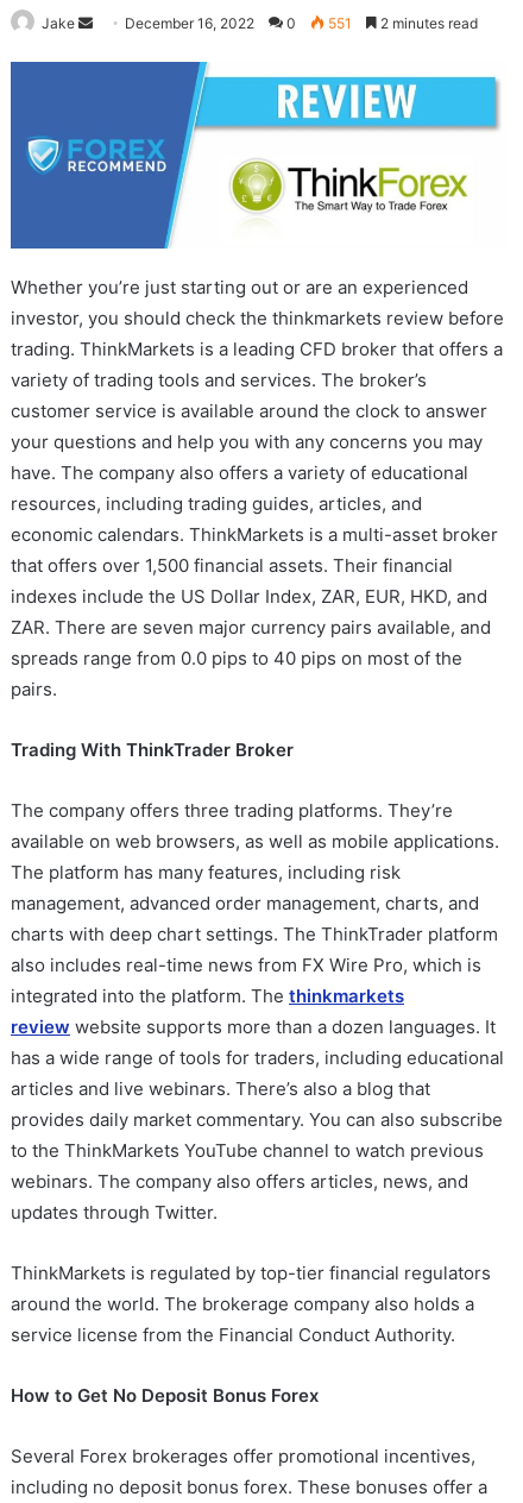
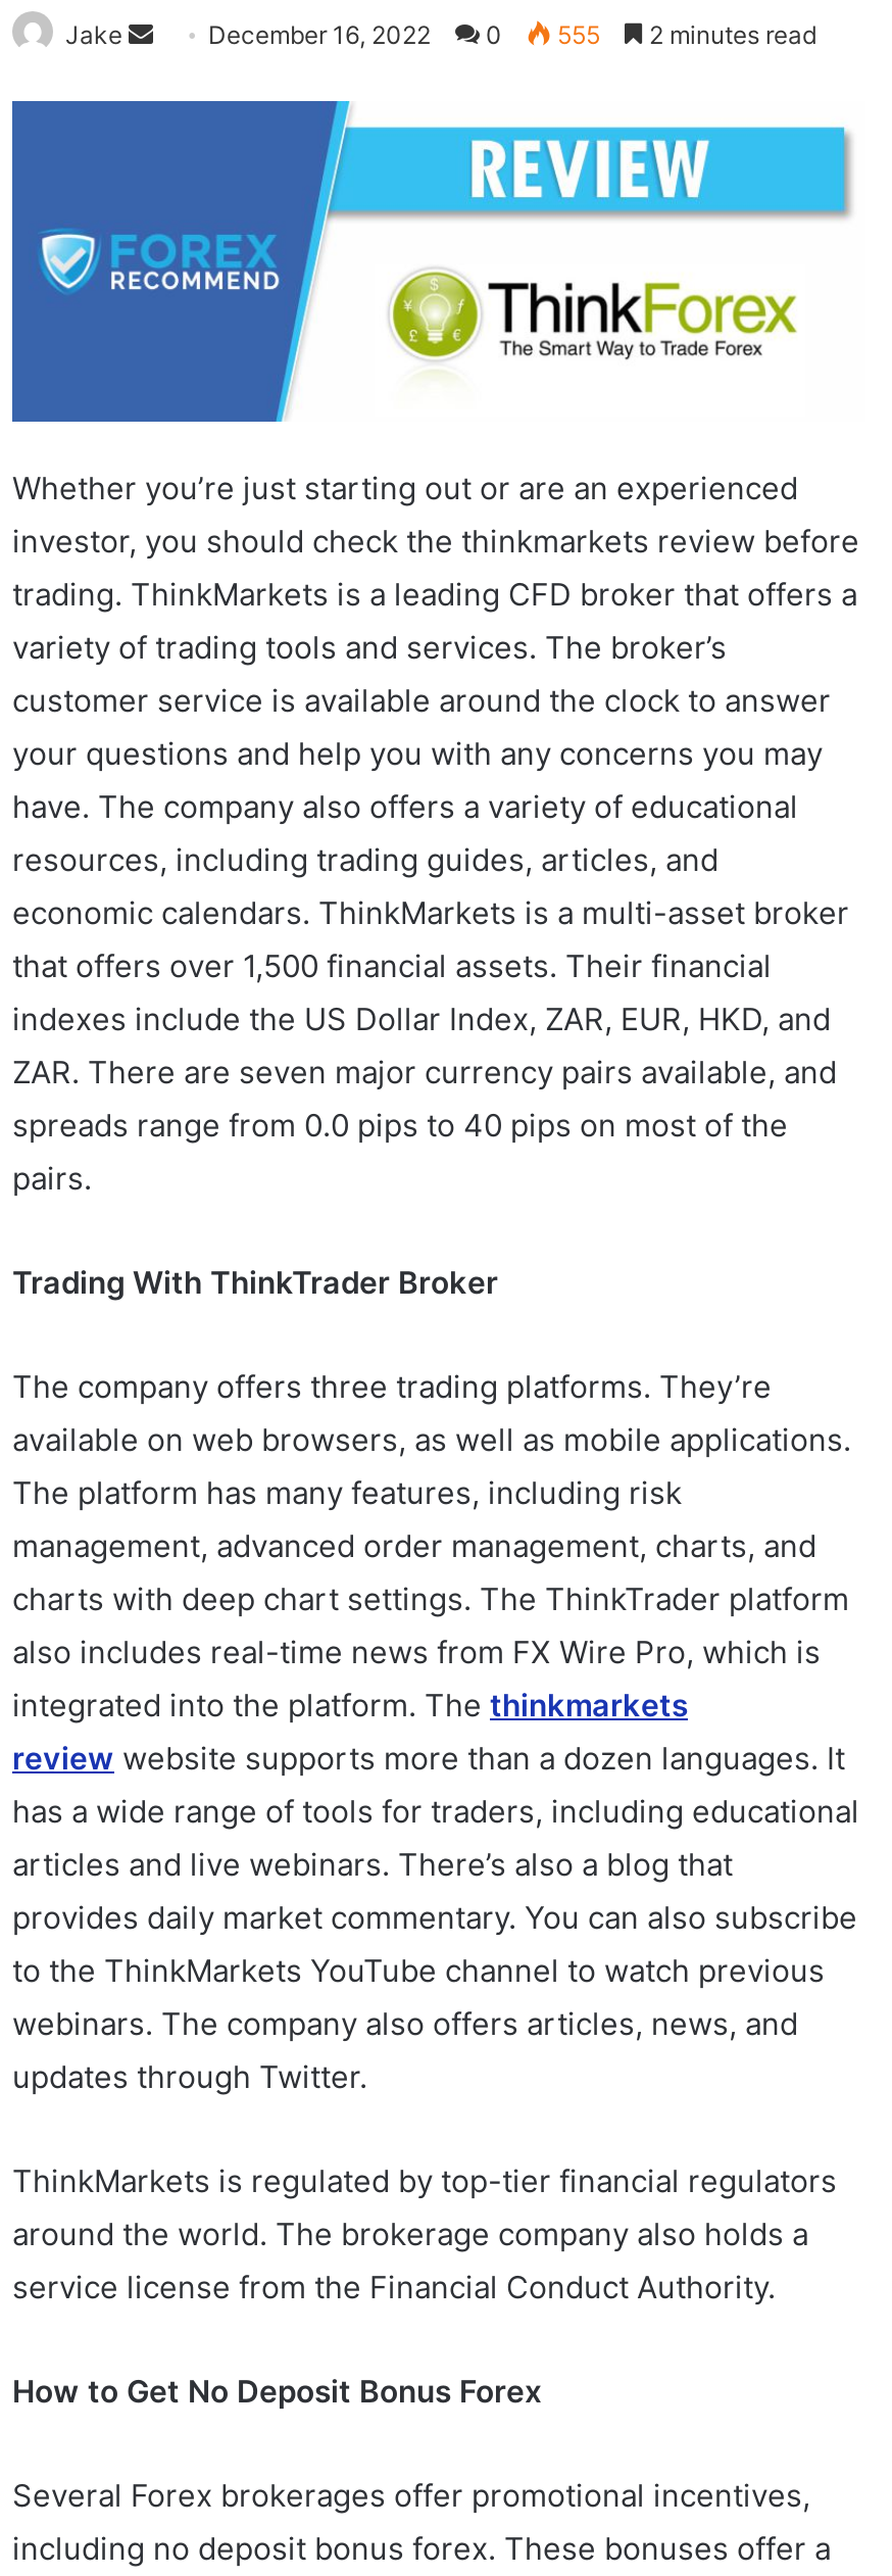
[324,14,352,32] 551 -> [551,19,600,50] 555

